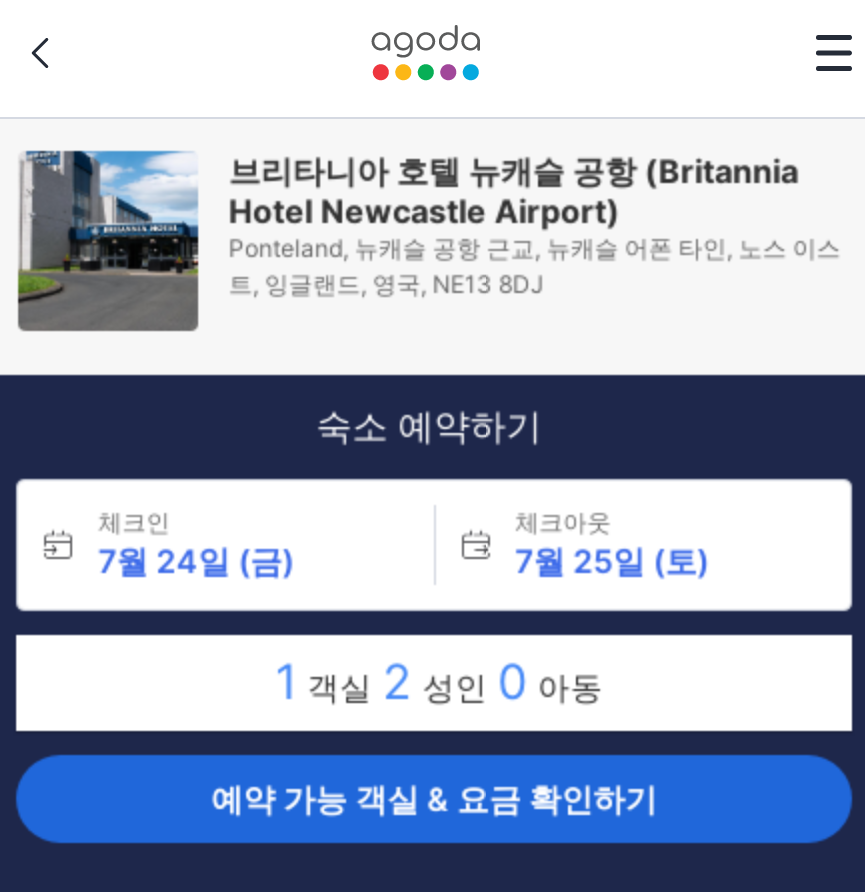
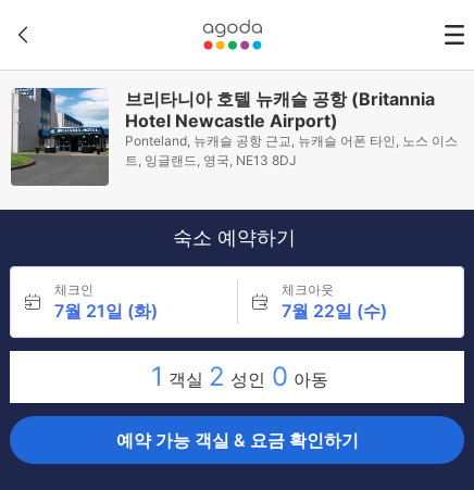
[98,541,294,581] 7월 24일 (금) -> [54,300,158,322] 7월 21일 (화)
[515,541,709,581] 7월 25일 (토) -> [281,300,386,322] 7월 22일 (수)

